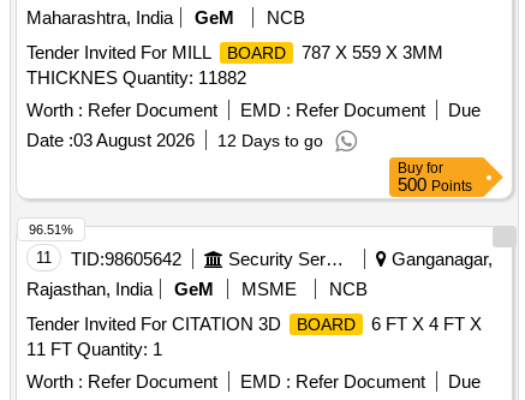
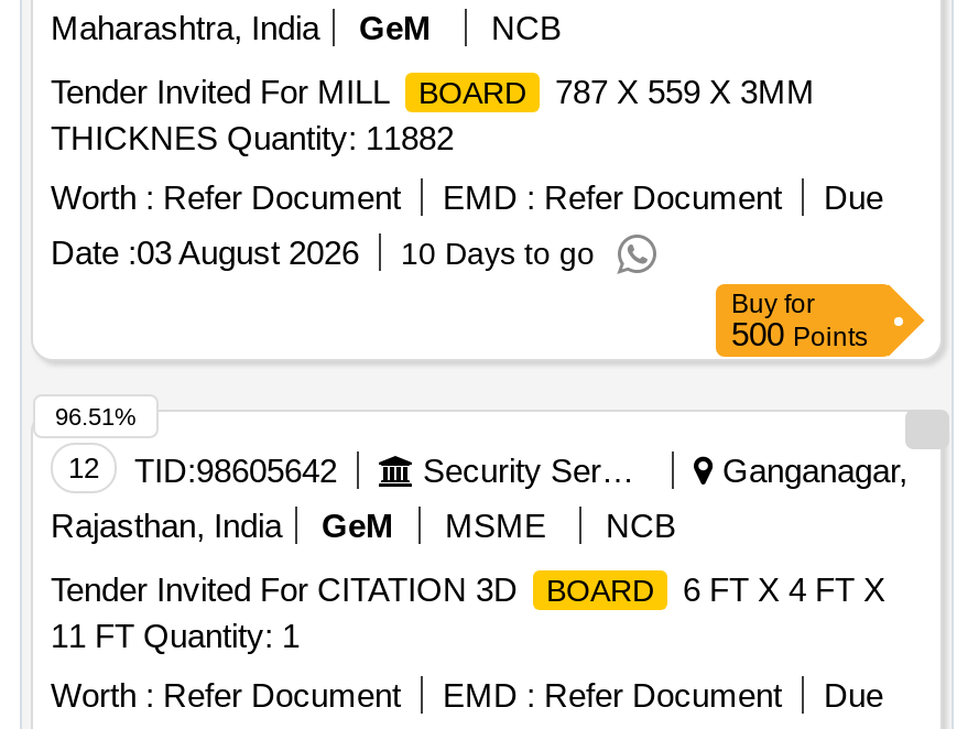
[26,130,323,150] Date : 03 August 2026 12 Days to go -> [51,234,595,271] Date : 03 August 2026 10 Days to go
[36,249,181,269] 11 TID:98605642 -> [68,452,337,489] 12 TID:98605642

